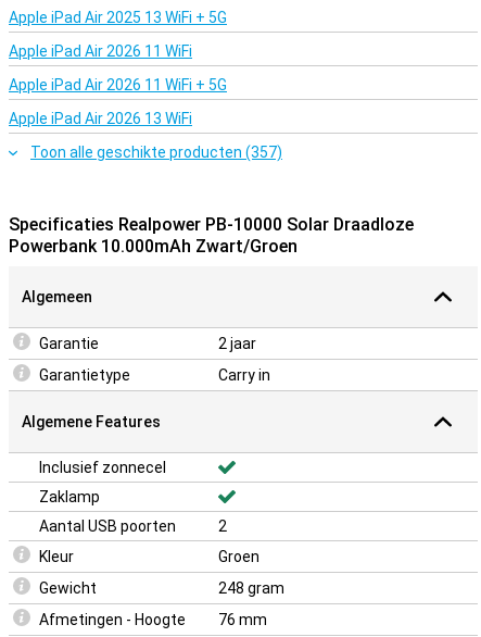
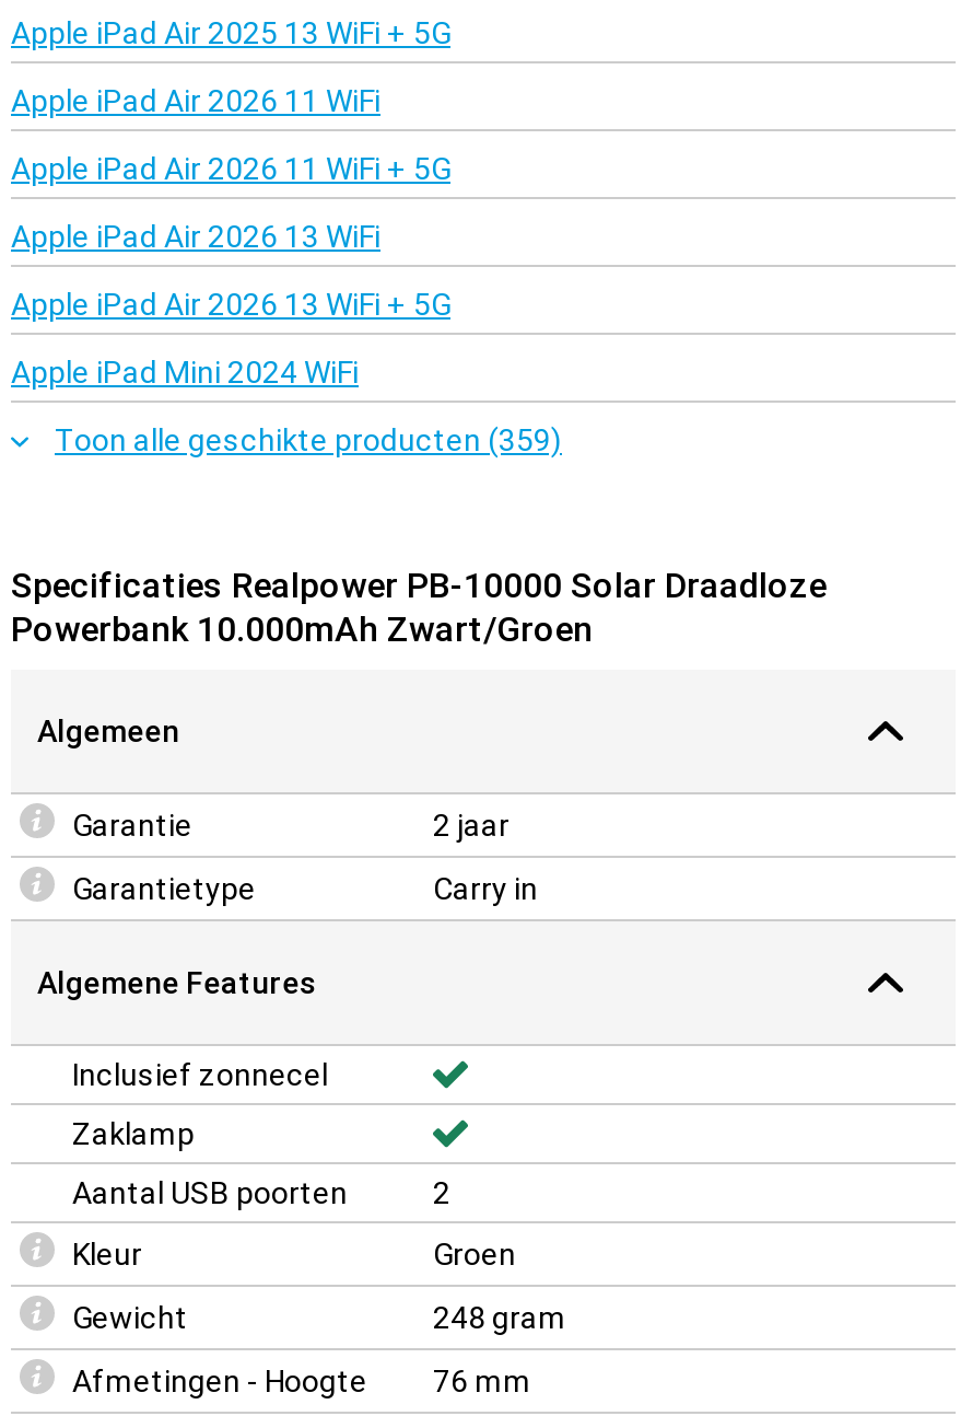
[30,143,282,161] Toon alle geschikte producten (357) -> [11,287,562,457] Apple iPad Air 2026 13 WiFi + 5G | Apple iPad Mini 2024 WiFi | Toon alle geschikte producten (359)

